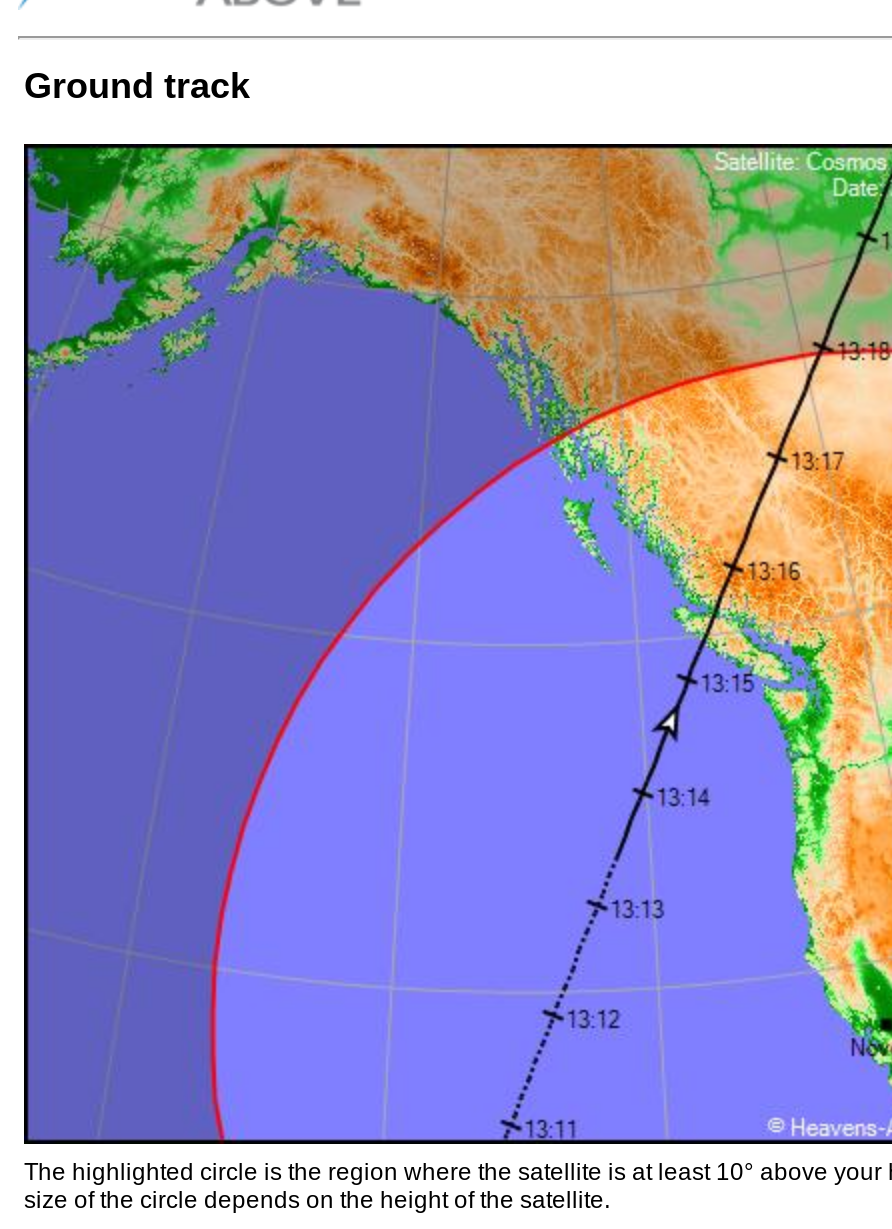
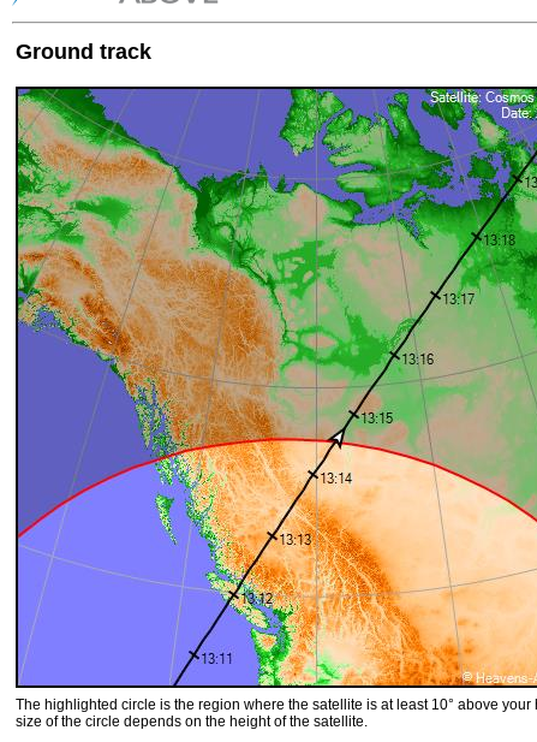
[26,146,886,1144] [image] -> [17,88,533,687] [image]

